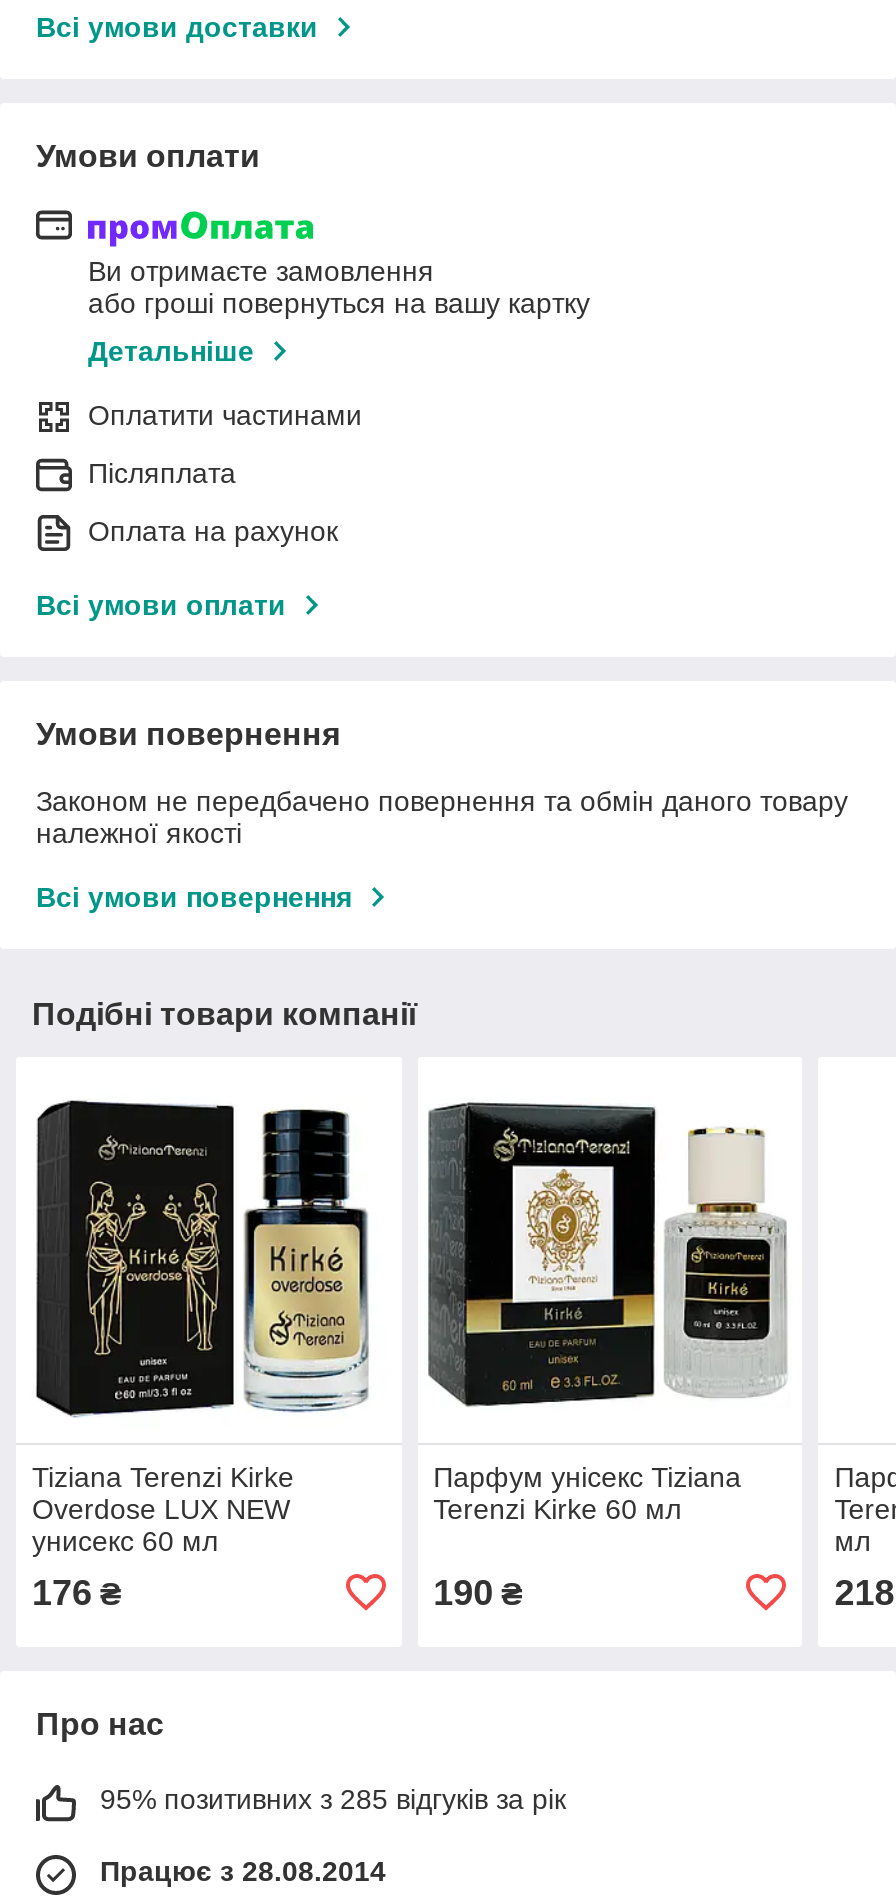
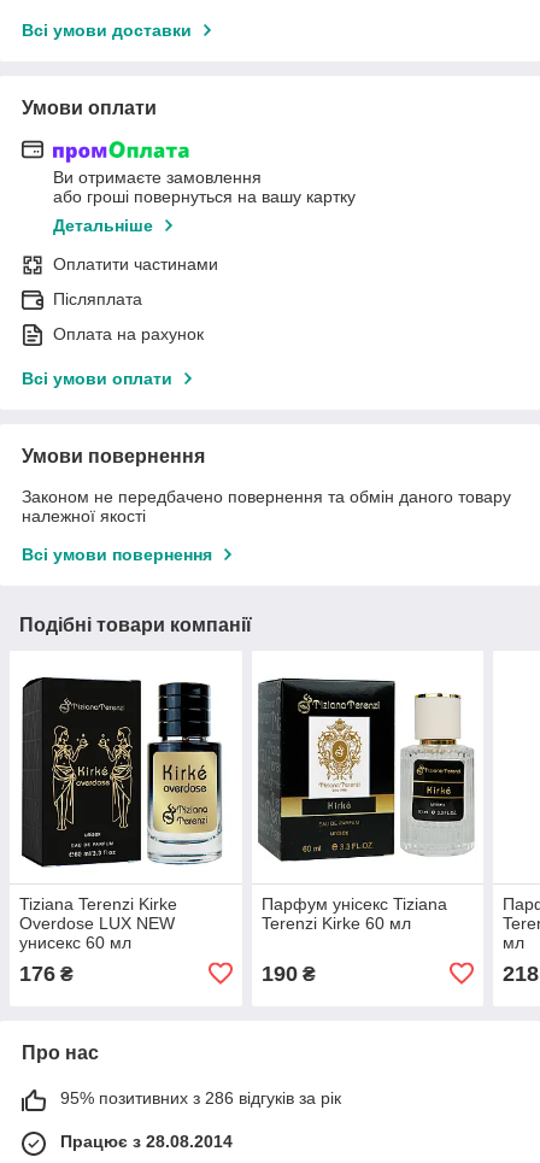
[100,1783,566,1815] 95% позитивних з 285 відгуків за рік -> [60,1088,341,1107] 95% позитивних з 286 відгуків за рік

